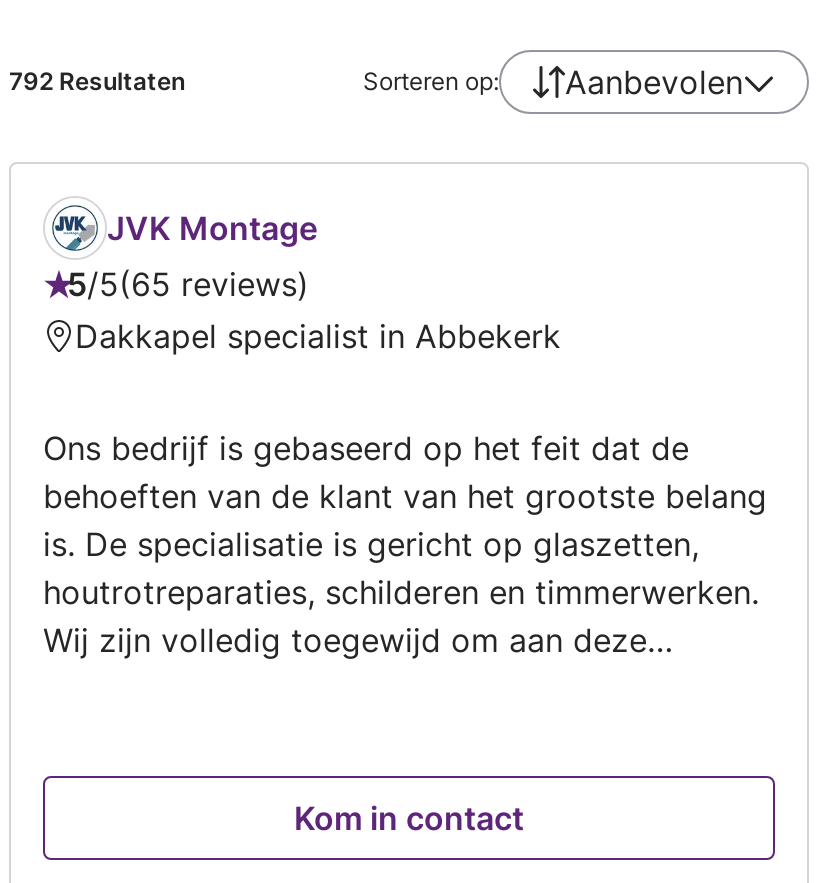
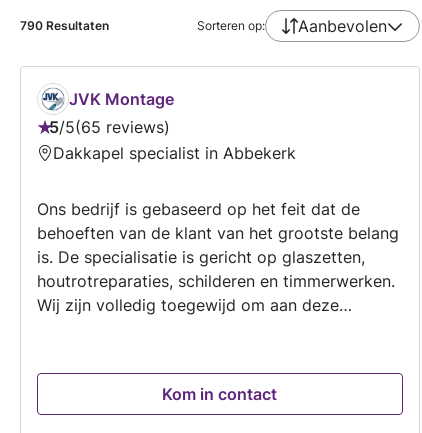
[9,66,185,96] 792 Resultaten -> [20,18,109,33] 790 Resultaten

